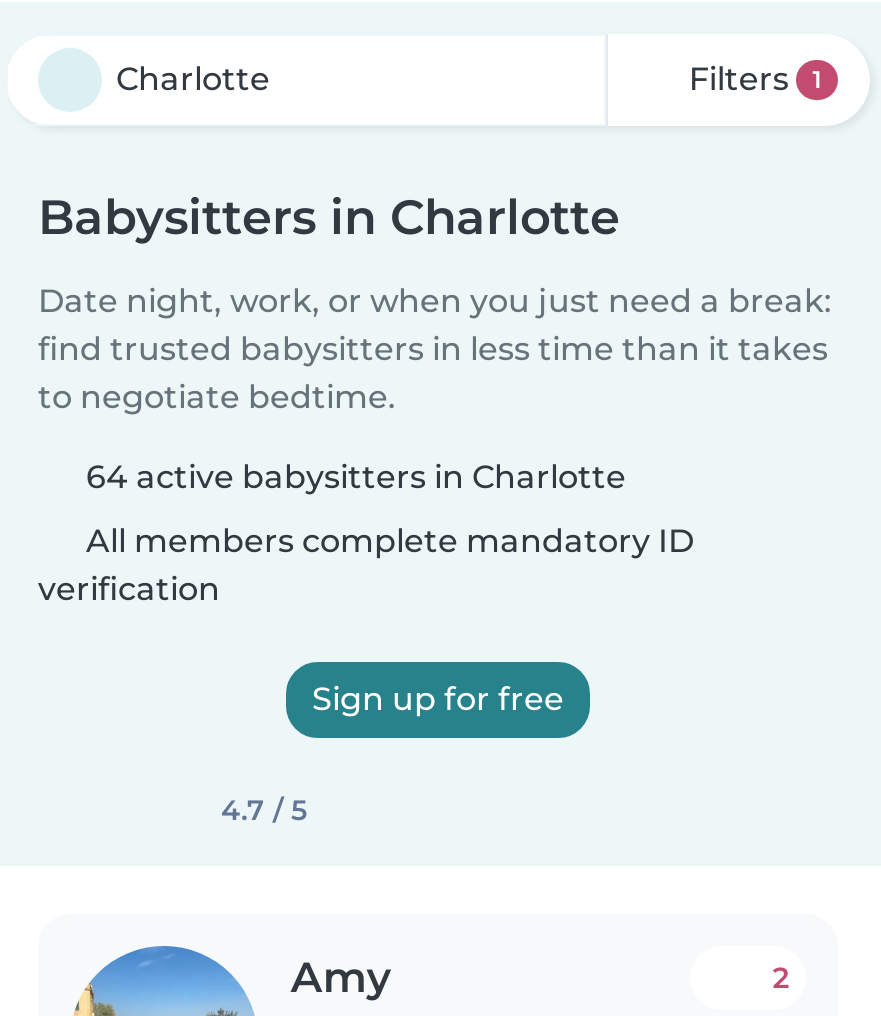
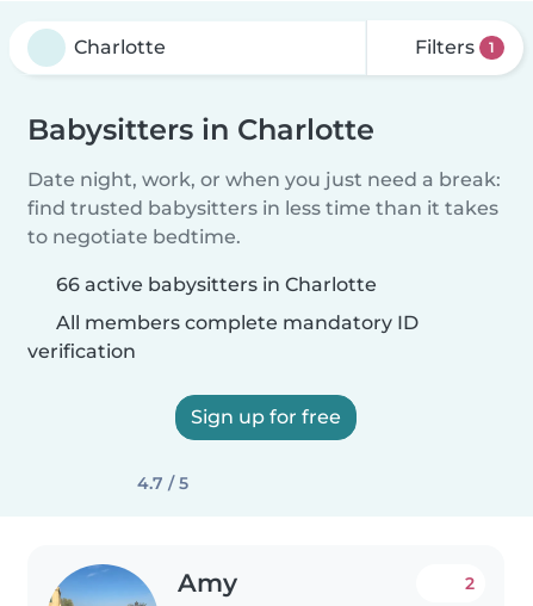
[86,458,626,496] 64 active babysitters in Charlotte -> [56,273,377,296] 66 active babysitters in Charlotte

